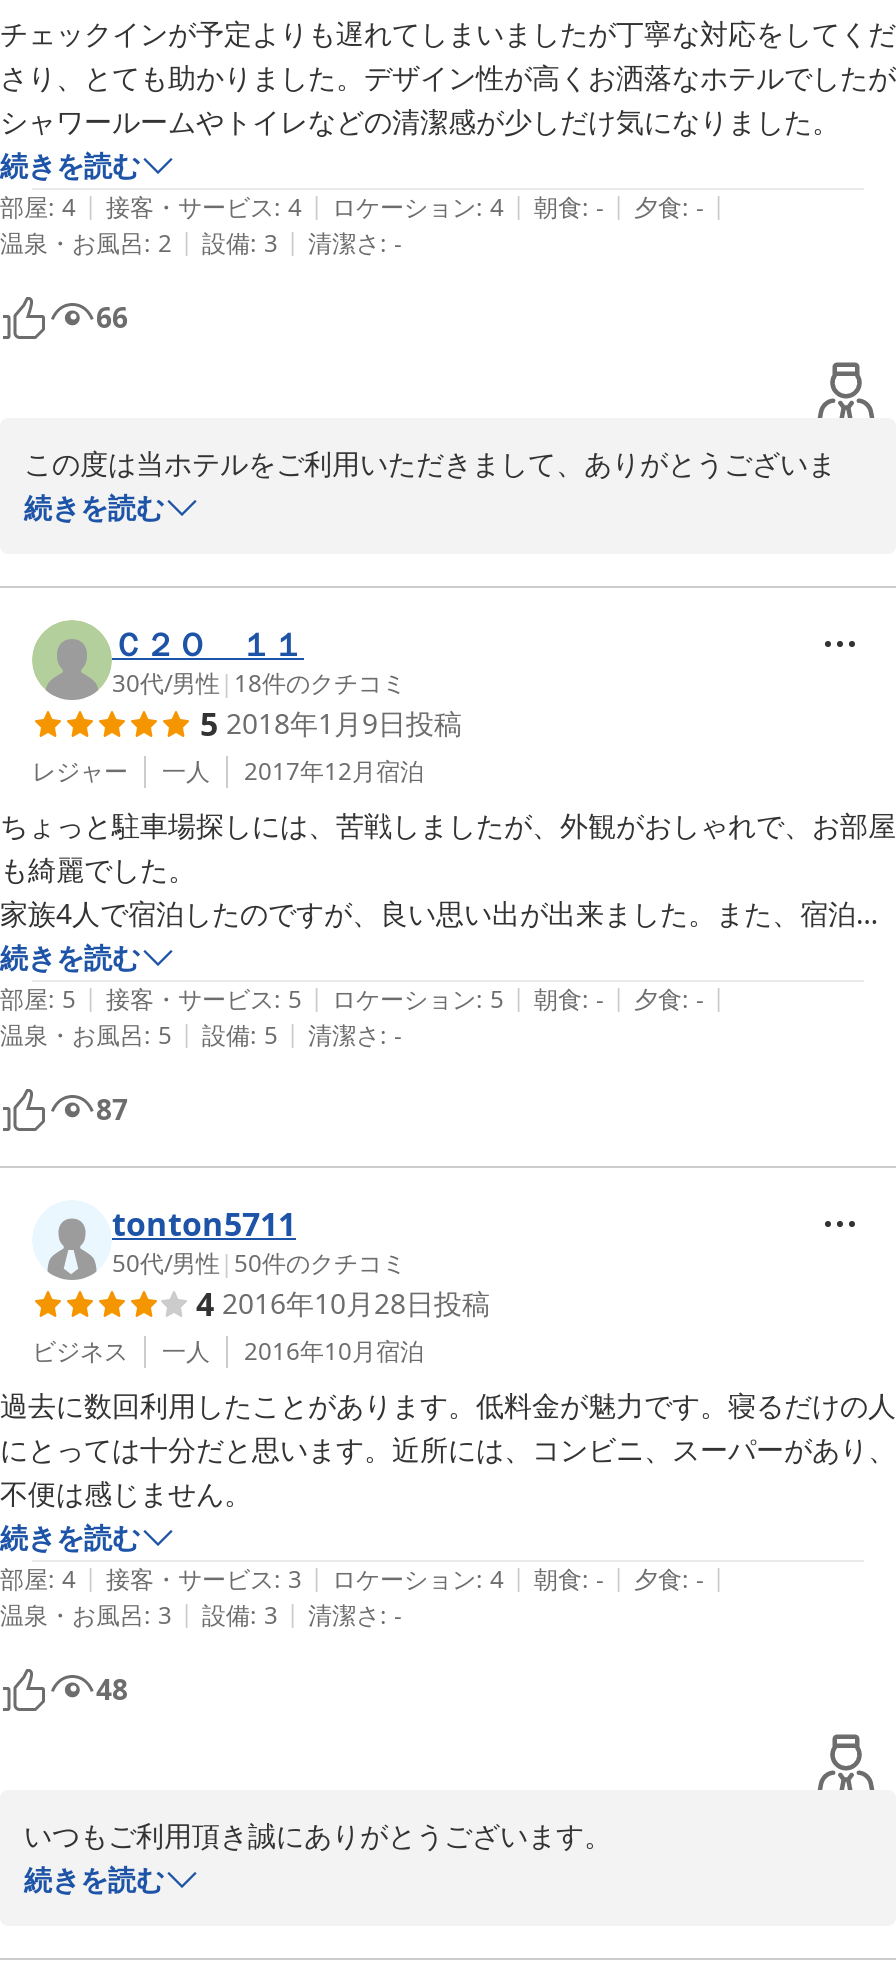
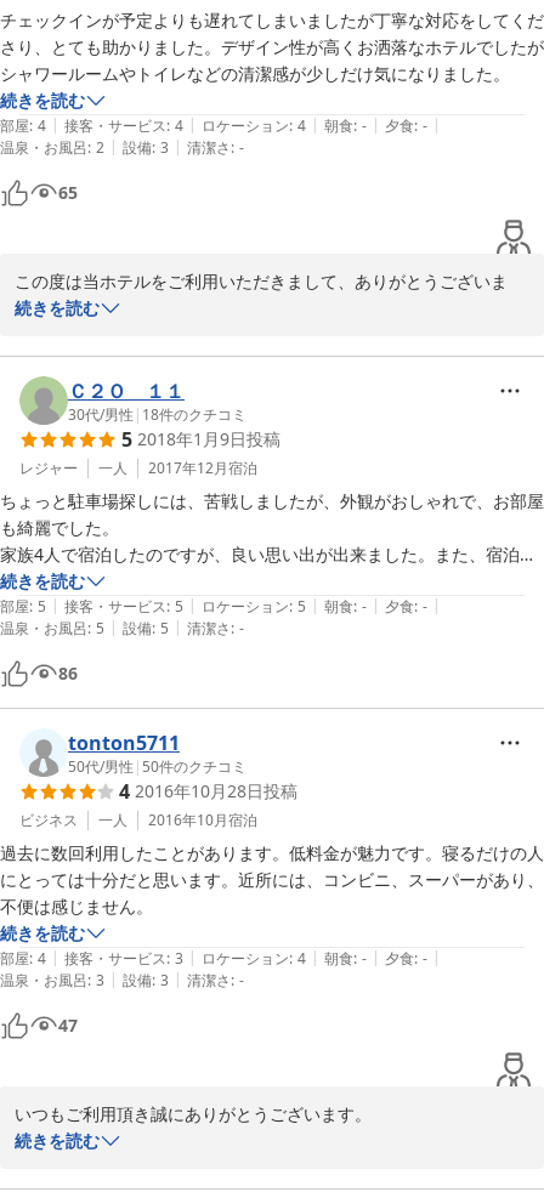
[96,298,128,336] 66 -> [58,181,78,204] 65
[96,1090,128,1128] 87 -> [58,662,78,685] 86
[96,1670,128,1708] 48 -> [58,1014,78,1037] 47

